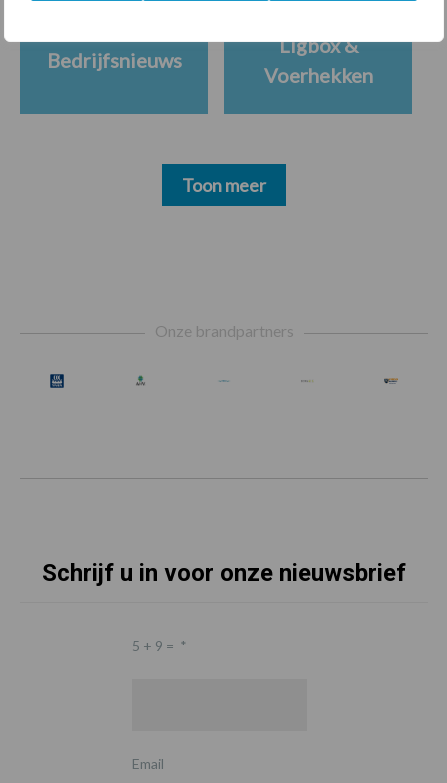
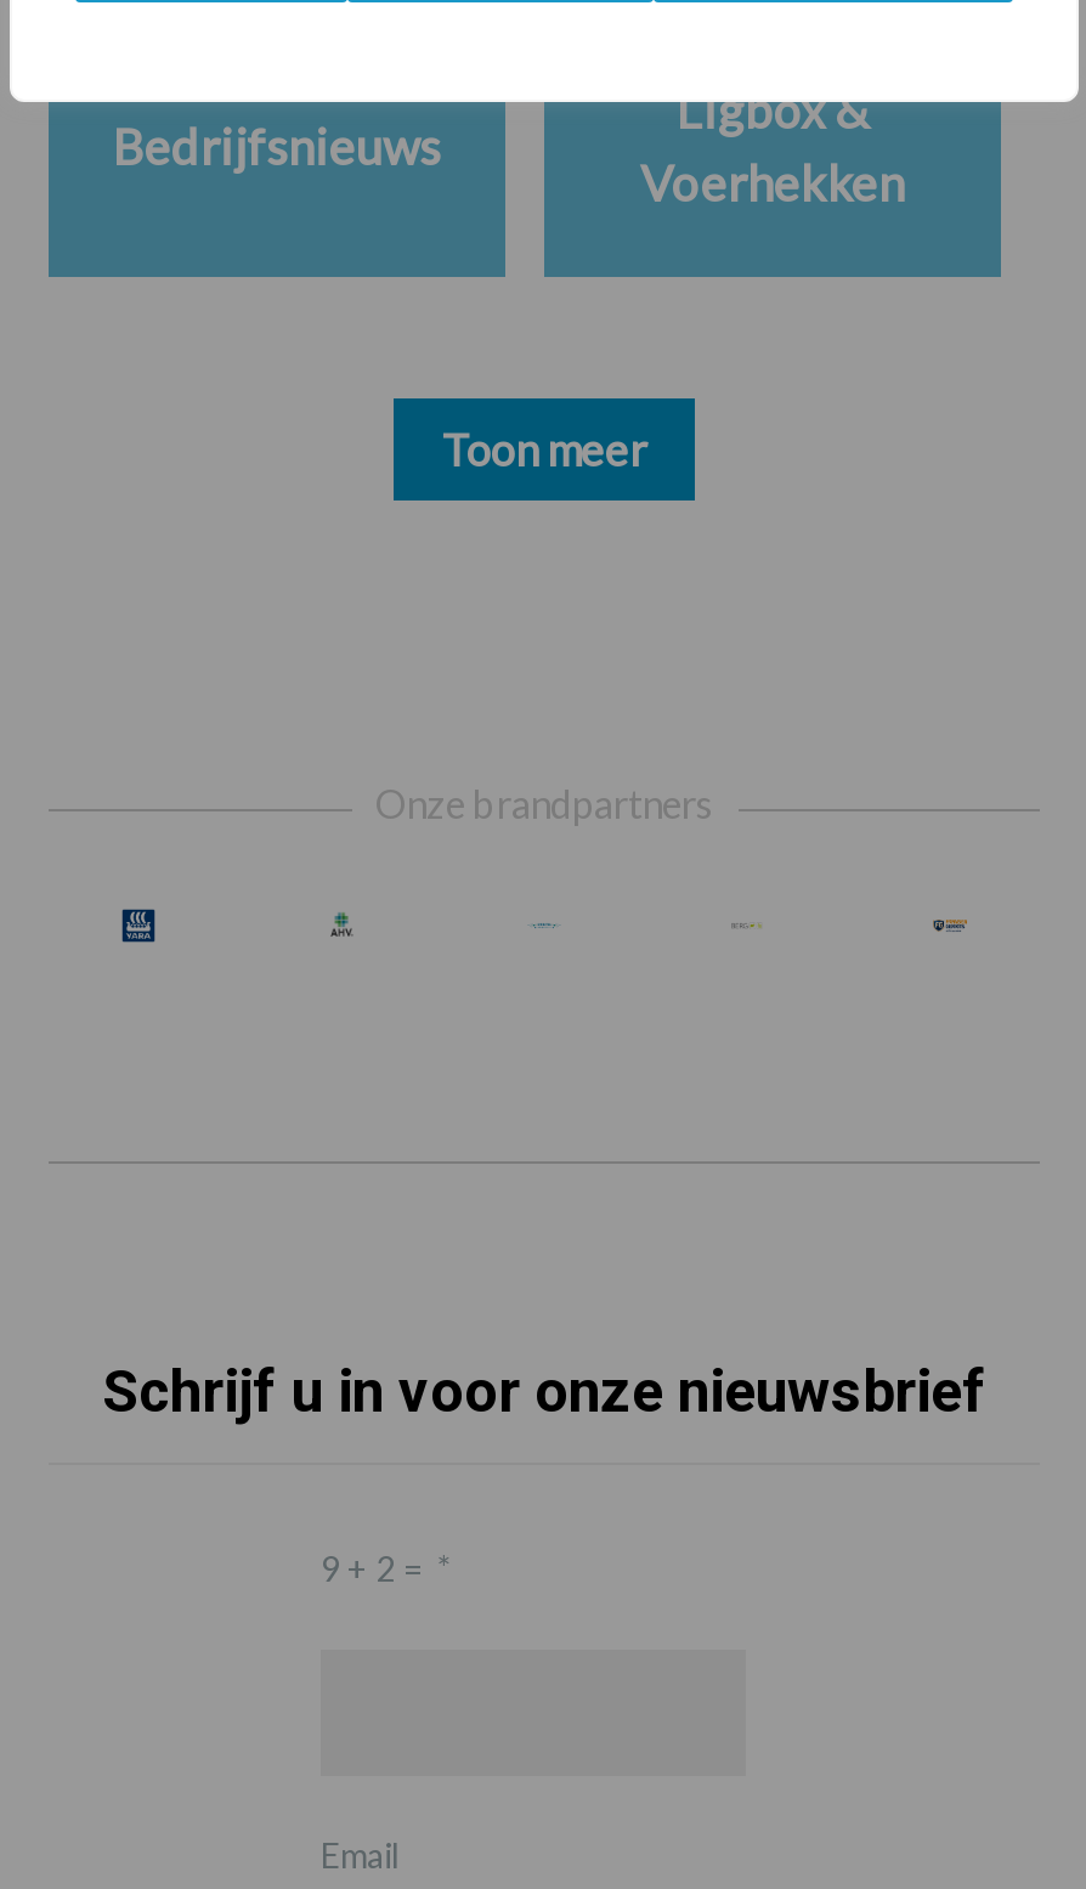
[132,637,187,654] 5 + 9 = * -> [321,1547,454,1588] 9 + 2 = *

